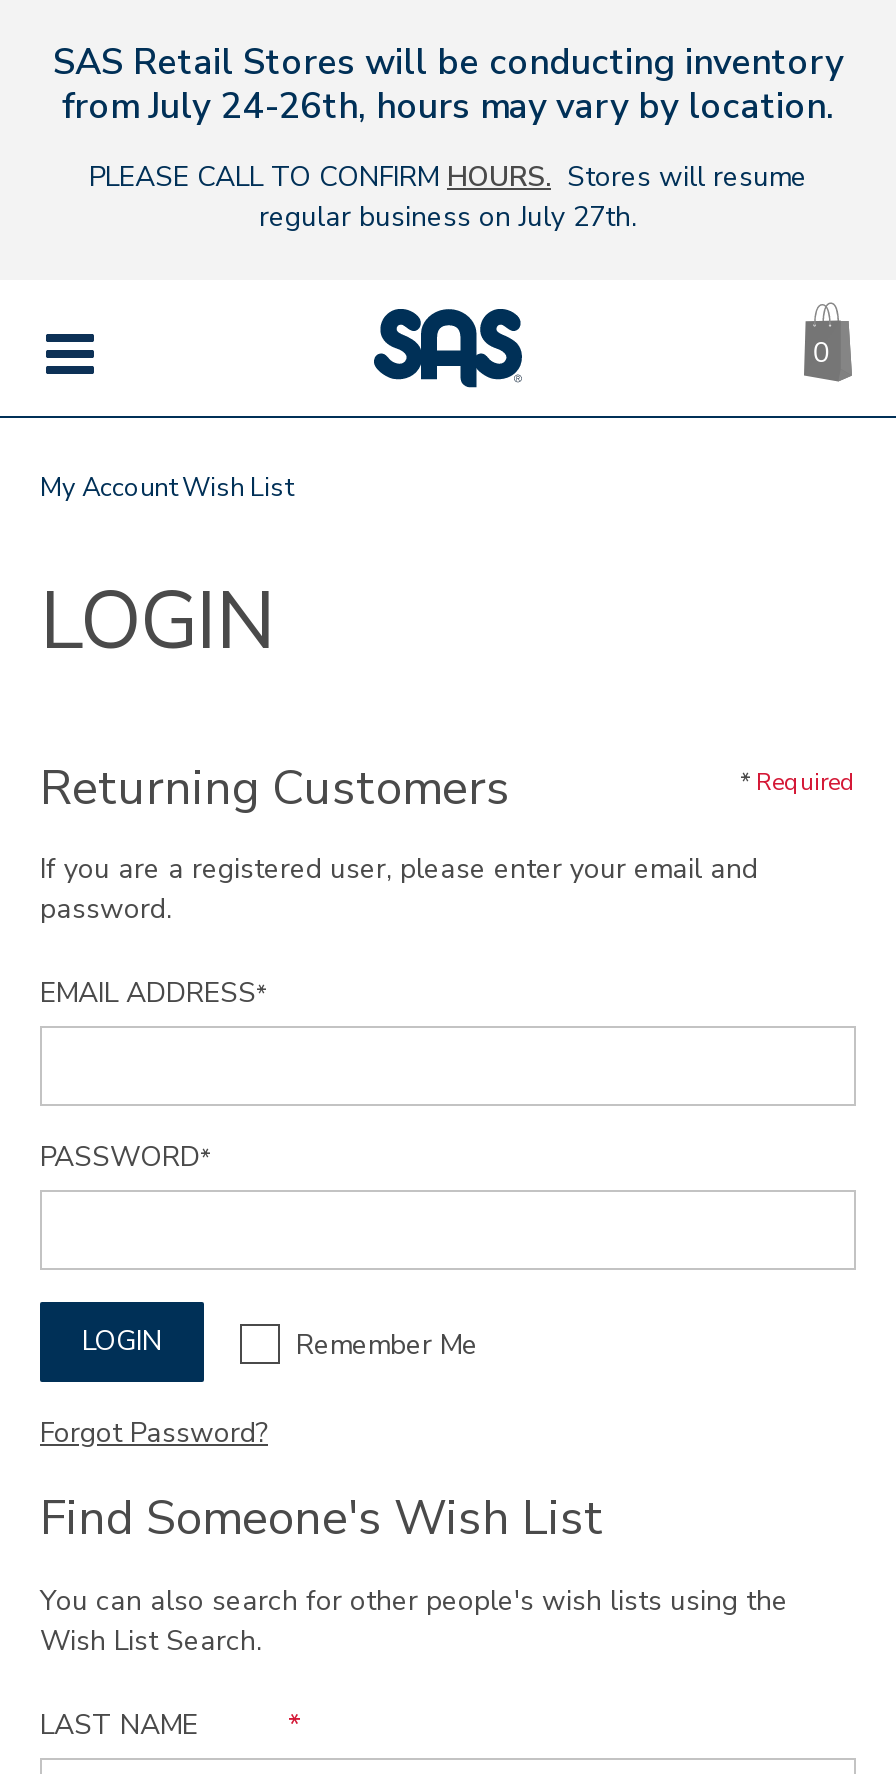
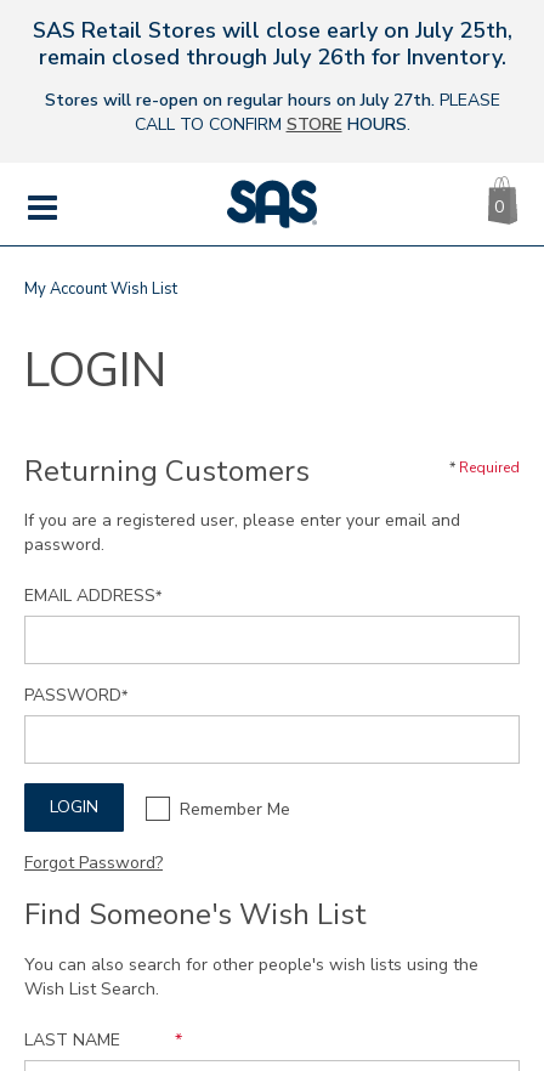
[53,38,843,130] SAS Retail Stores will be conducting inventory | from July 24-26th, hours may vary by location. -> [32,16,512,72] SAS Retail Stores will close early on July 25th, | remain closed through July 26th for Inventory.
[89,158,807,236] PLEASE CALL TO CONFIRM HOURS. Stores will resume | regular business on July 27th. -> [44,89,500,136] Stores will re-open on regular hours on July 27th. PLEASE | CALL TO CONFIRM STORE HOURS.

